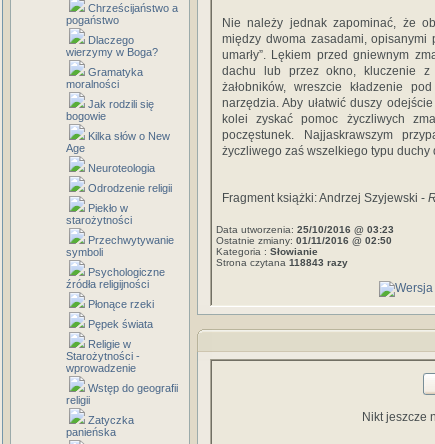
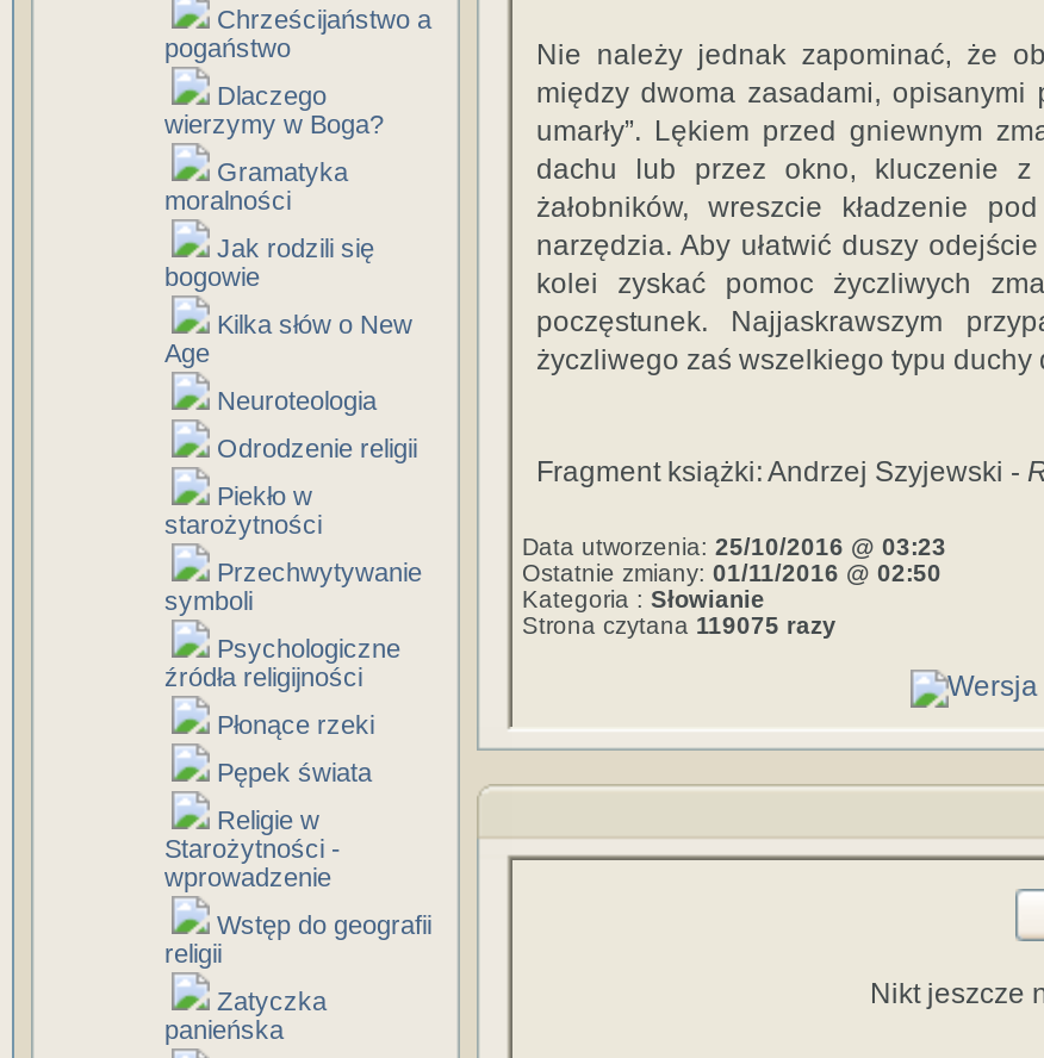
[216,257,348,268] Strona czytana 118843 razy -> [522,612,837,639] Strona czytana 119075 razy

